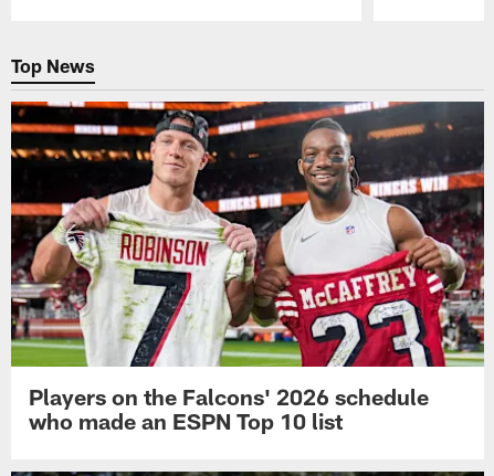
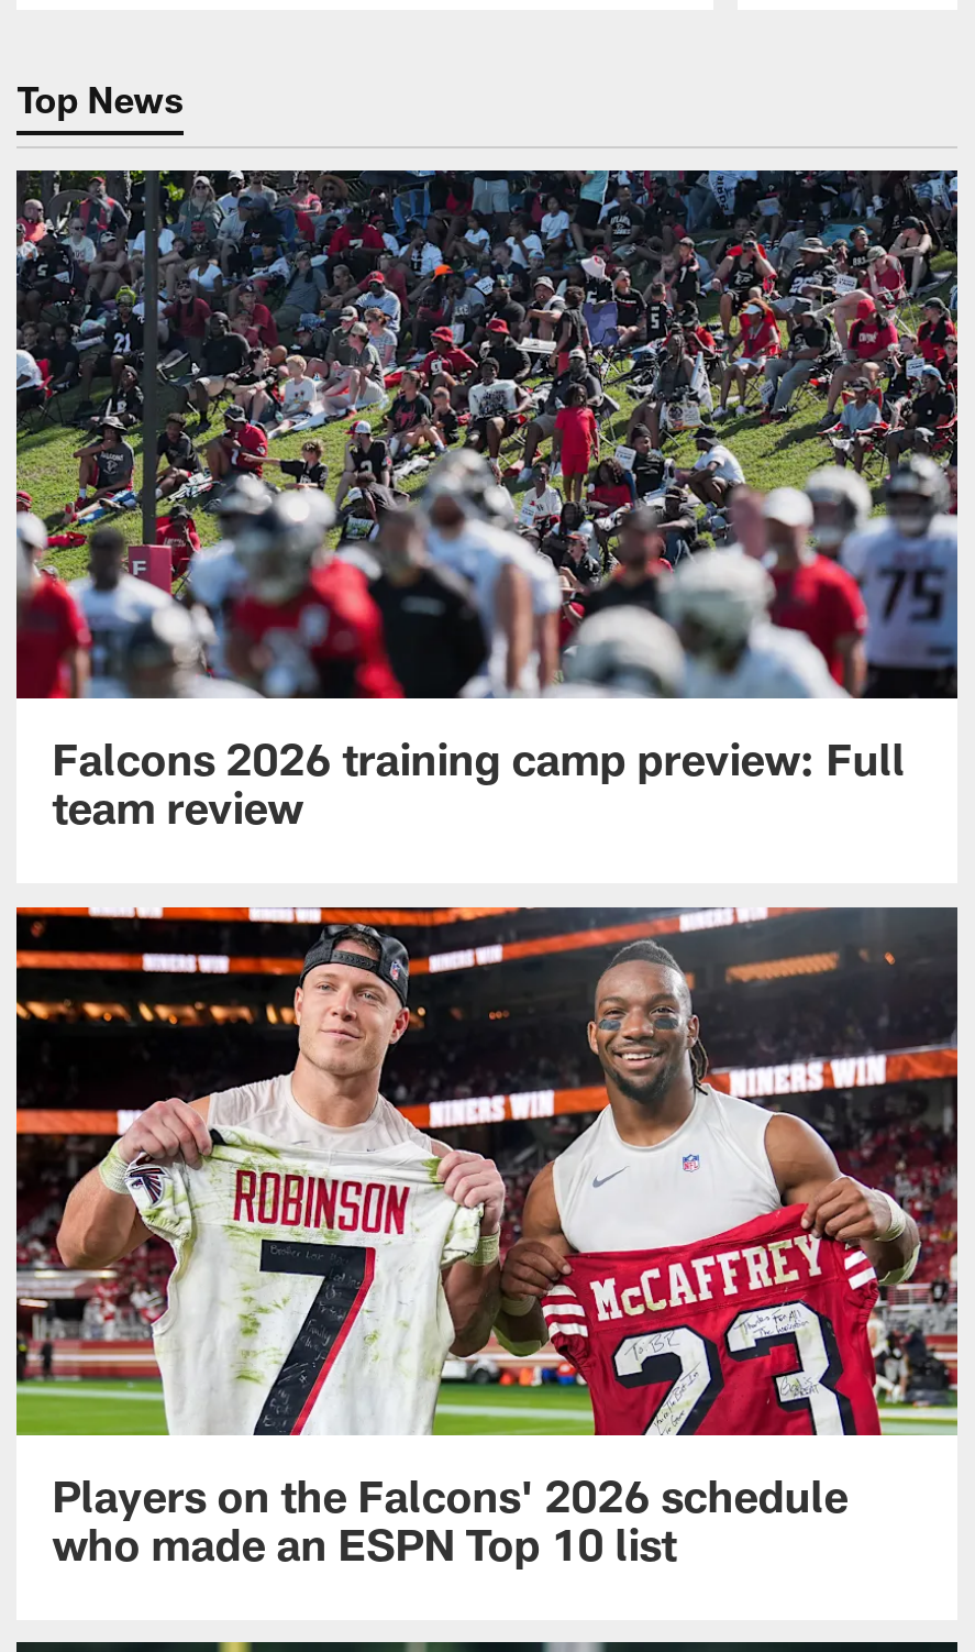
none -> [14,168,960,833] [image] | Falcons 2026 training camp preview: Full | team review

